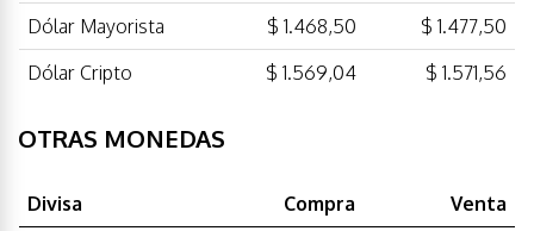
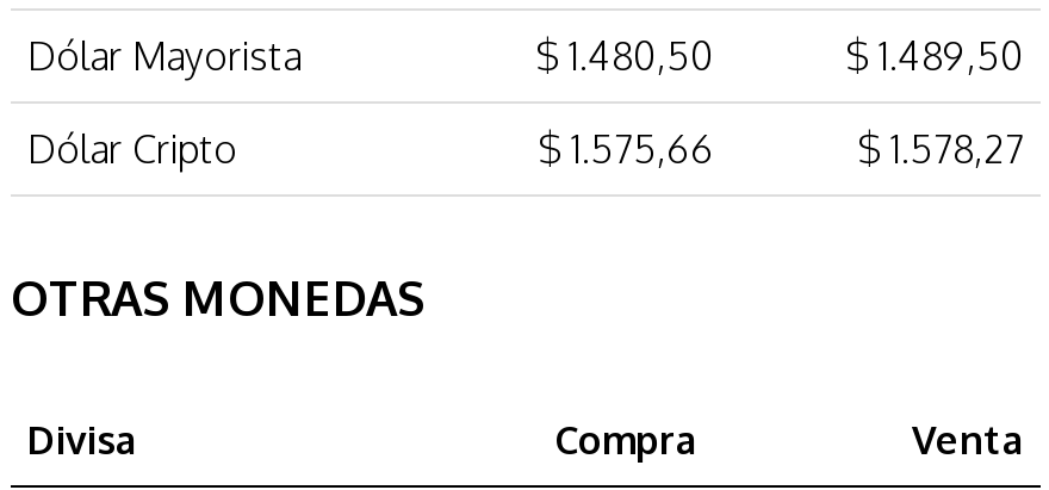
[267,14,356,38] $ 1.468,50 -> [535,32,714,80] $ 1.480,50
[421,14,507,38] $ 1.477,50 -> [845,32,1024,80] $ 1.489,50
[266,61,356,84] $ 1.569,04 -> [538,125,714,173] $ 1.575,66
[426,61,507,84] $ 1.571,56 -> [857,125,1024,173] $ 1.578,27

